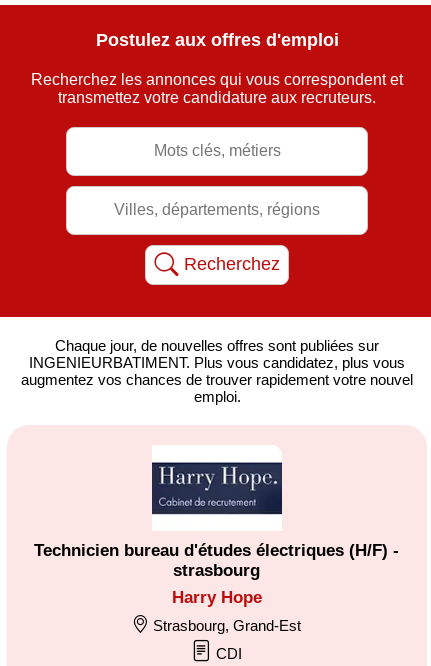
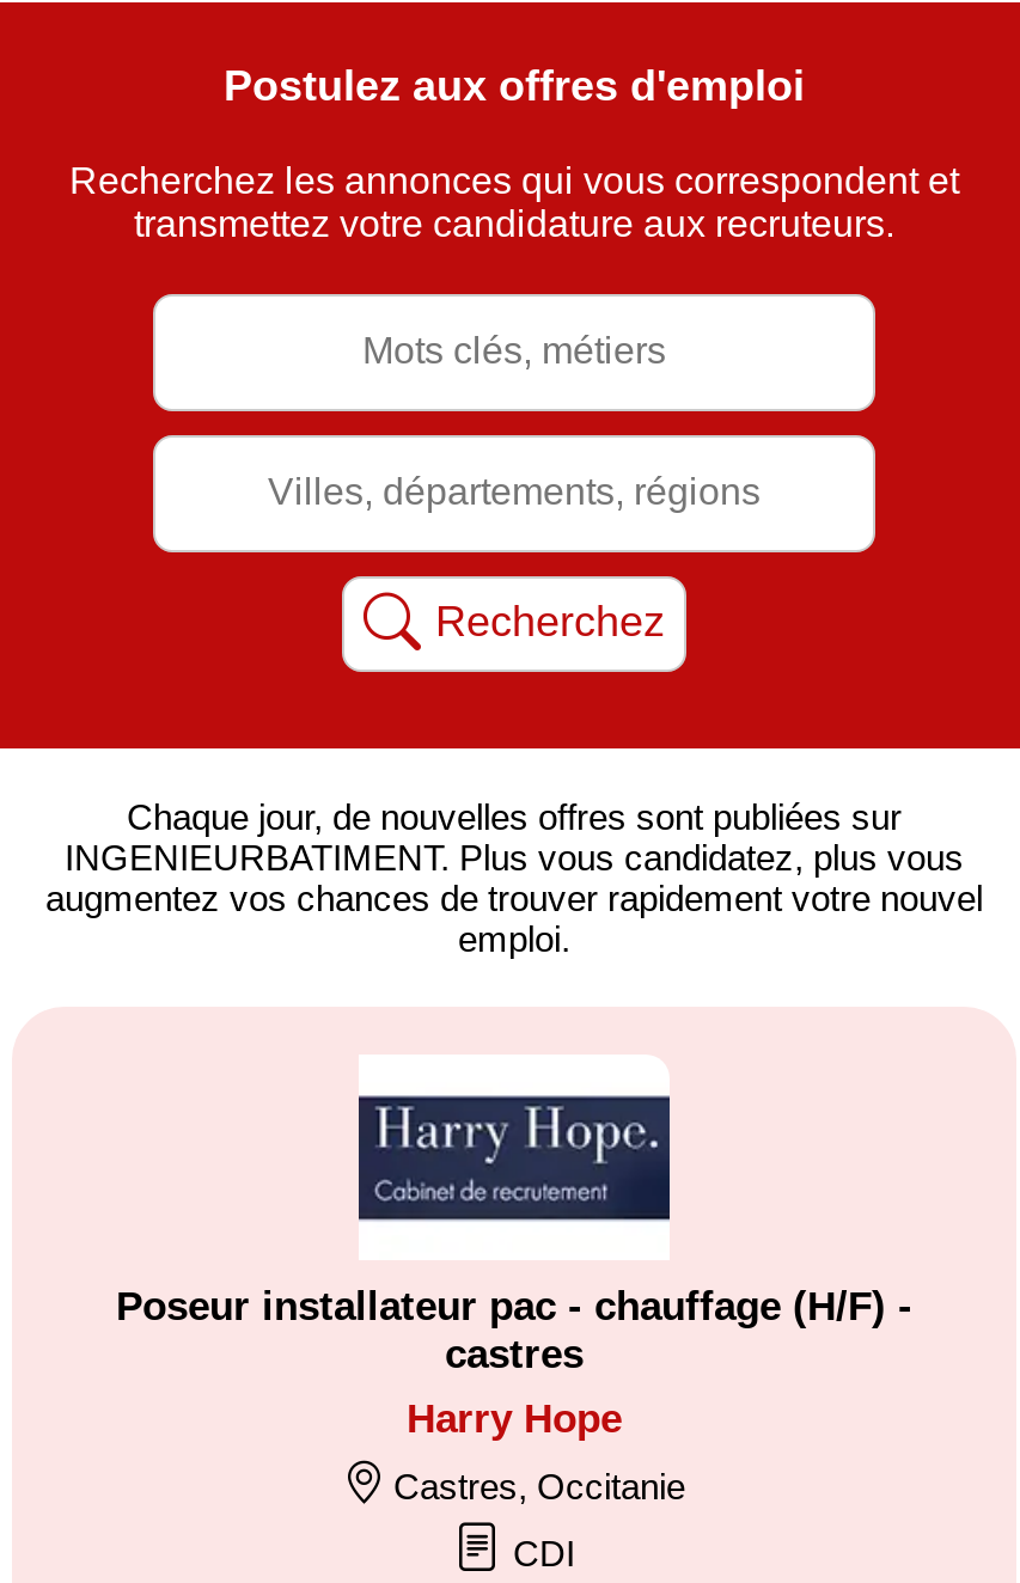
[34,541,399,580] Technicien bureau d'études électriques (H/F) - | strasbourg -> [116,1284,912,1377] Poseur installateur pac - chauffage (H/F) - | castres
[149,617,301,634] Strasbourg, Grand-Est -> [384,1465,685,1506] Castres, Occitanie

